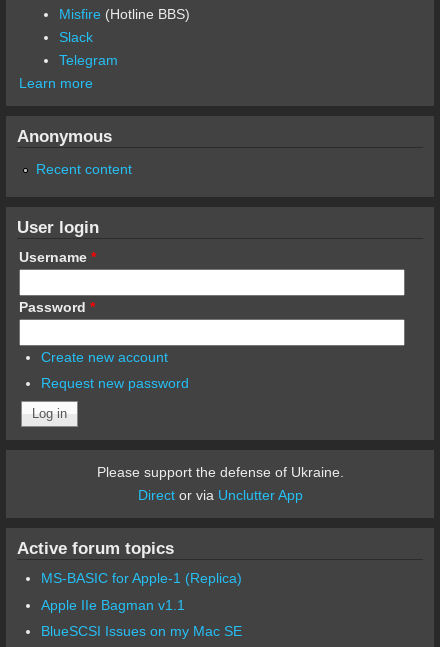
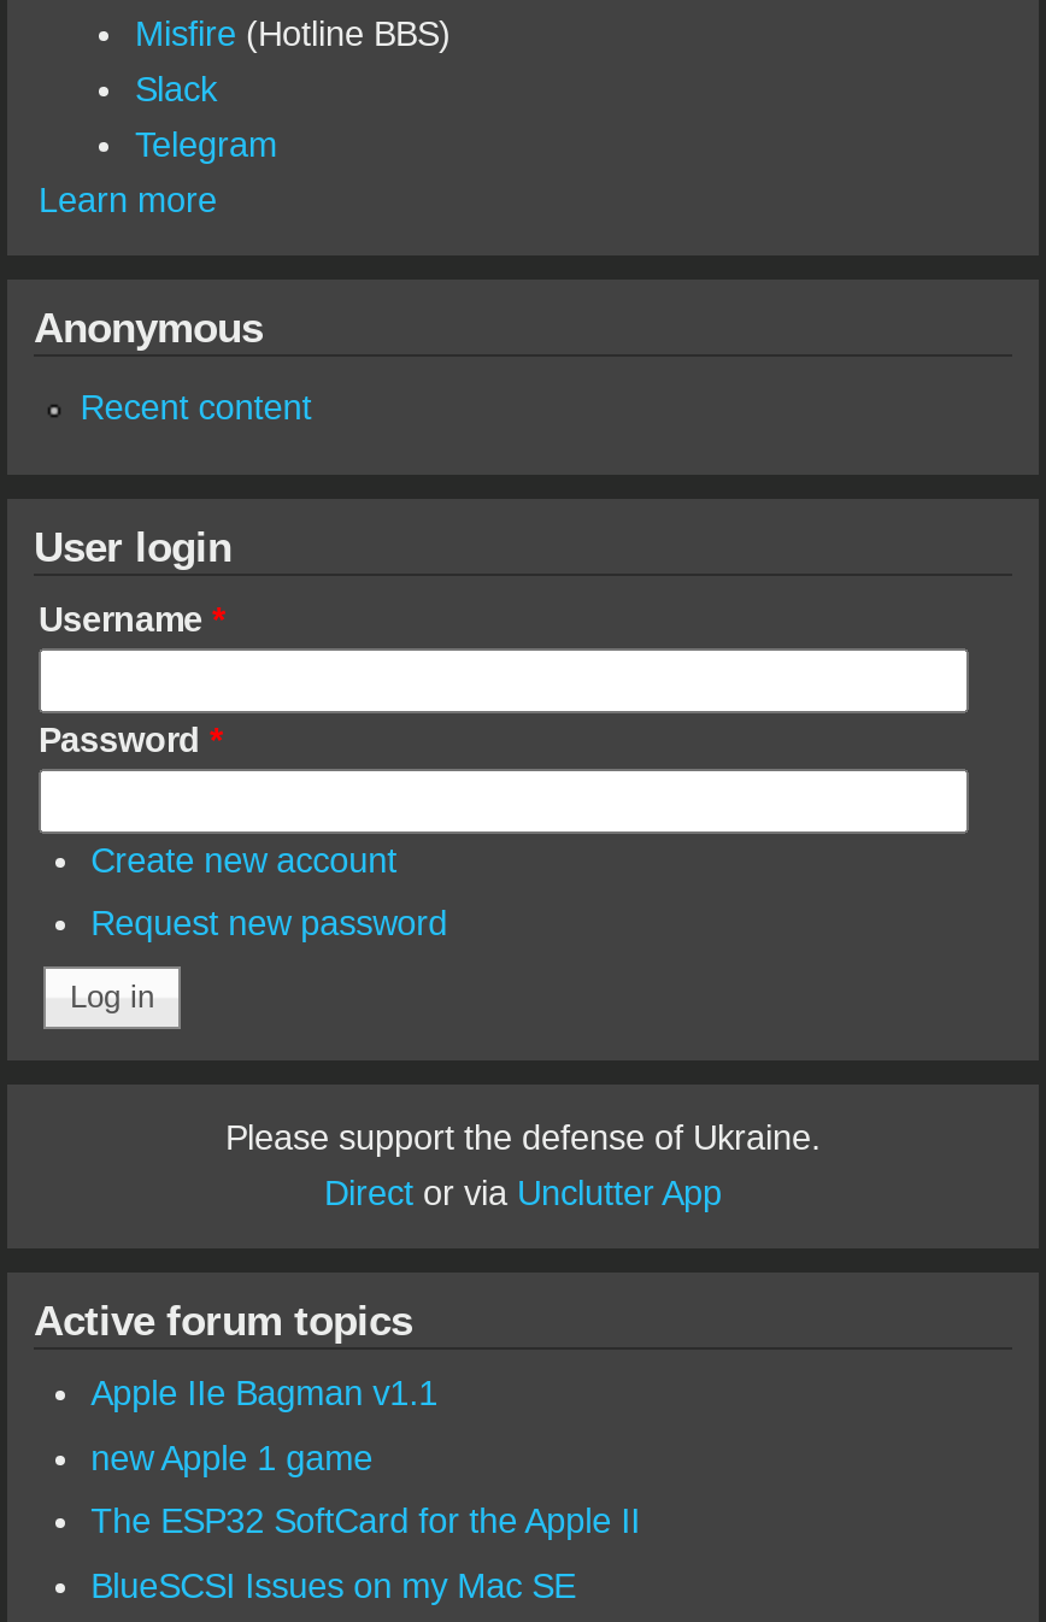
[41,570,242,586] MS-BASIC for Apple-1 (Replica) -> none
moved [41,597,185,613] -> [91,1374,438,1412]: Apple IIe Bagman v1.1
none -> [91,1438,640,1541] new Apple 1 game | The ESP32 SoftCard for the Apple II

